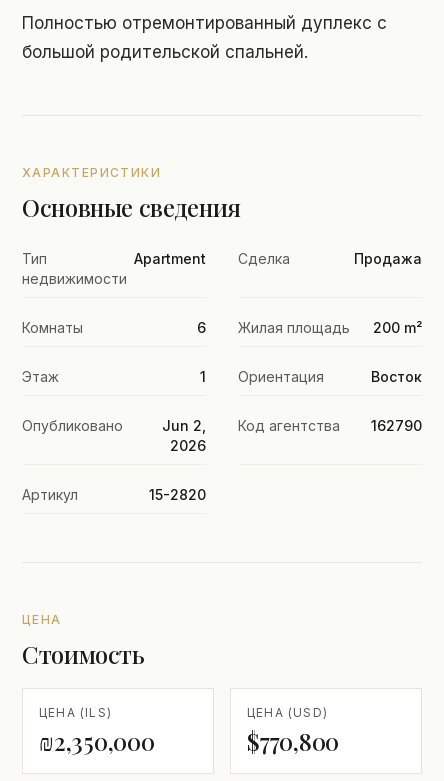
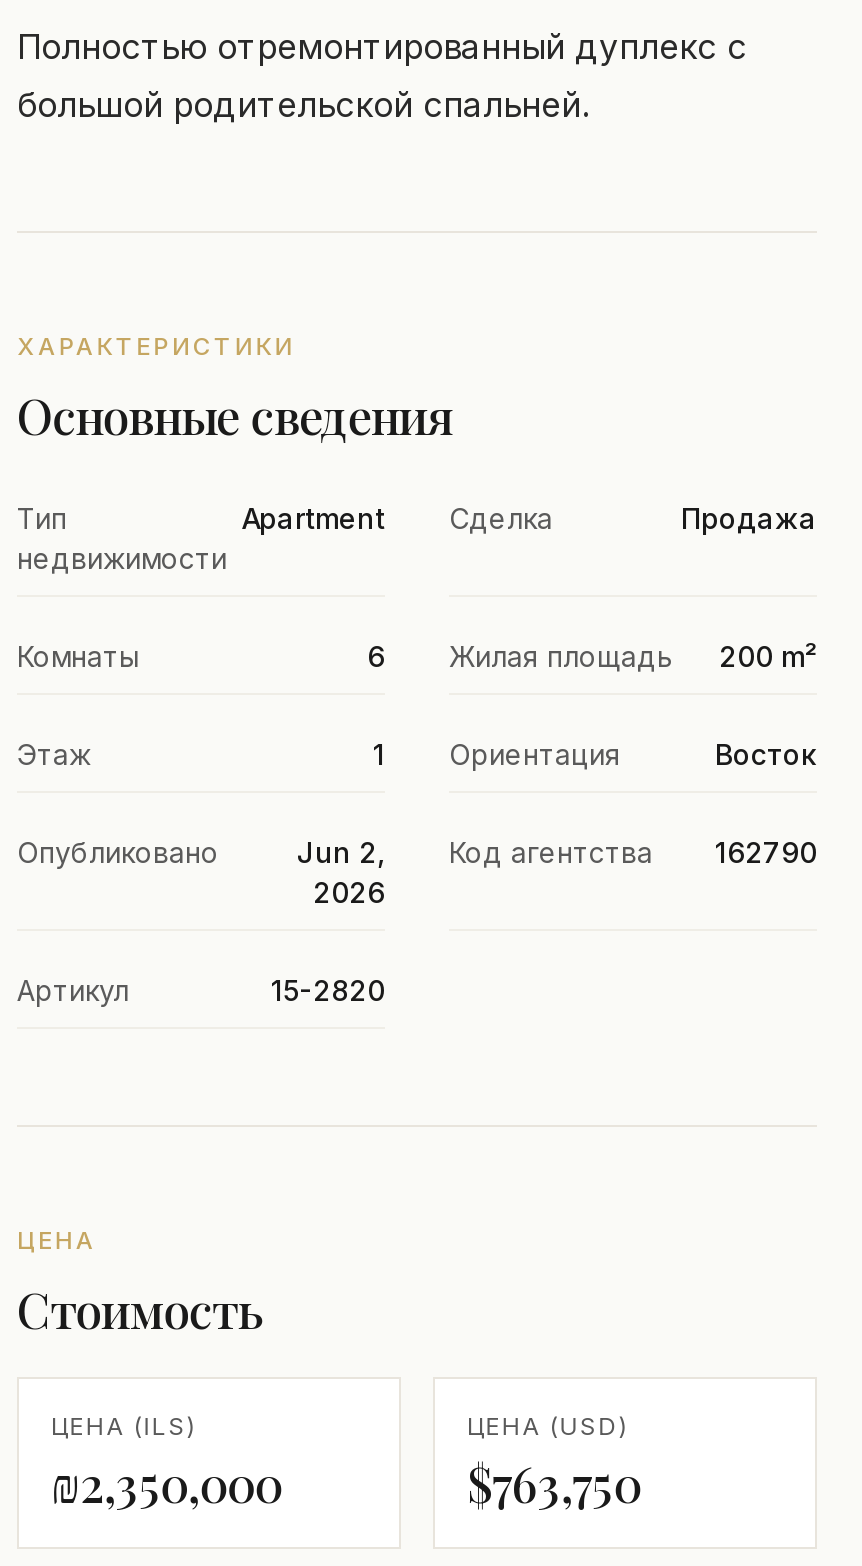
[247,725,339,757] $770,800 -> [467,1452,641,1516] $763,750

